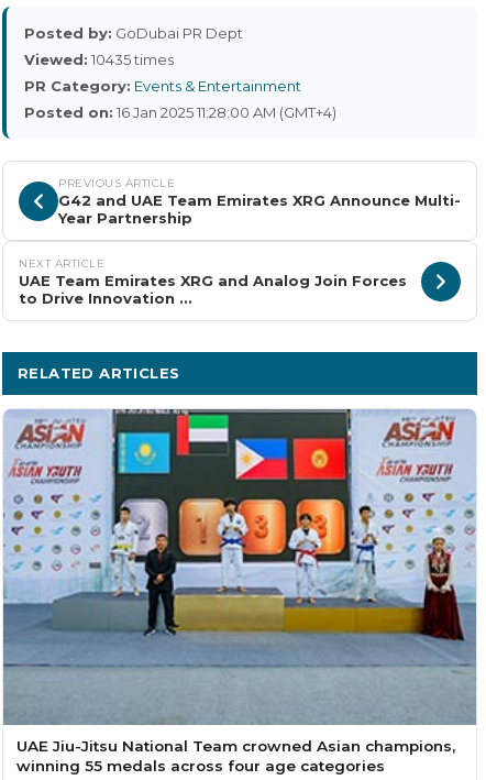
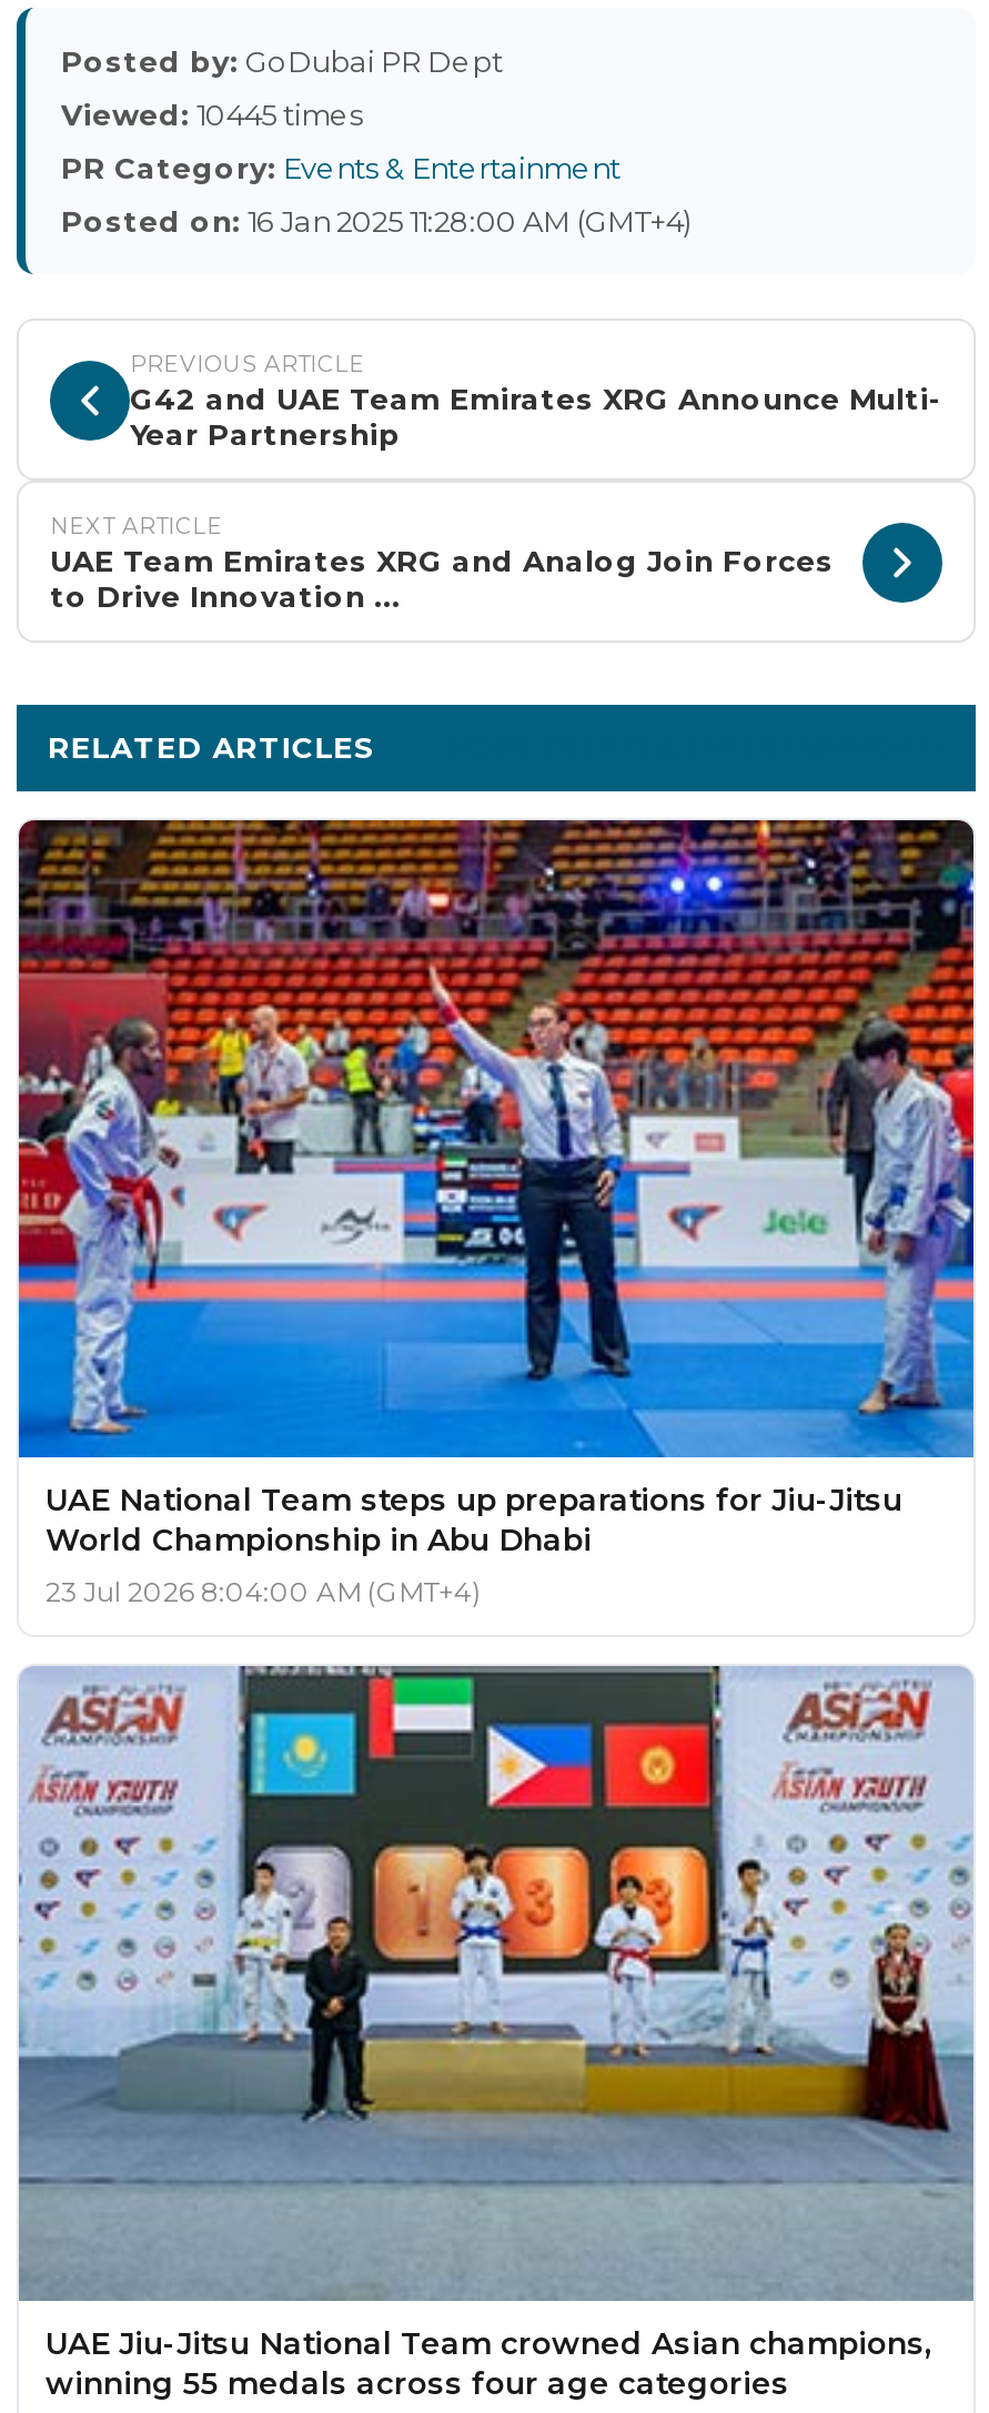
[24,51,174,68] Viewed: 10435 times -> [61,97,363,132] Viewed: 10445 times
none -> [17,818,976,1608] [image] | UAE National Team steps up preparations for Jiu-Jitsu | World Championship in Abu Dhabi | 23 Jul 2026 8:04:00 AM (GMT+4)

